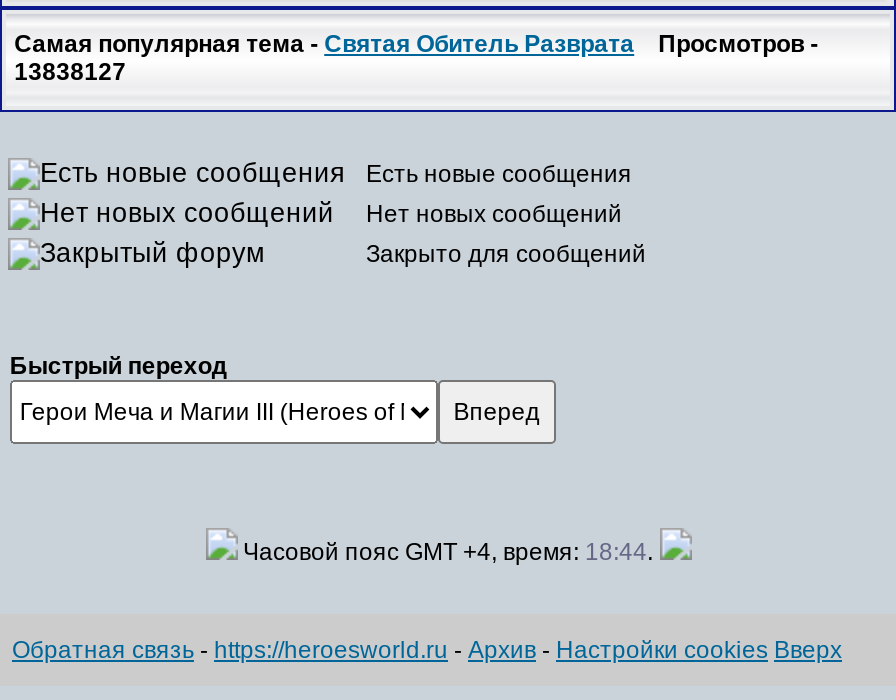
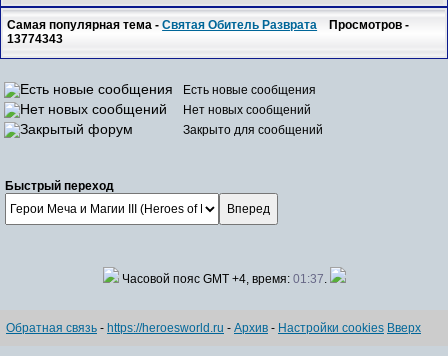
[14,59,126,87] 13838127 -> [7,32,63,46] 13774343
[237,539,659,567] Часовой пояс GMT +4, время: 18:44. -> [118,272,329,286] Часовой пояс GMT +4, время: 01:37.

